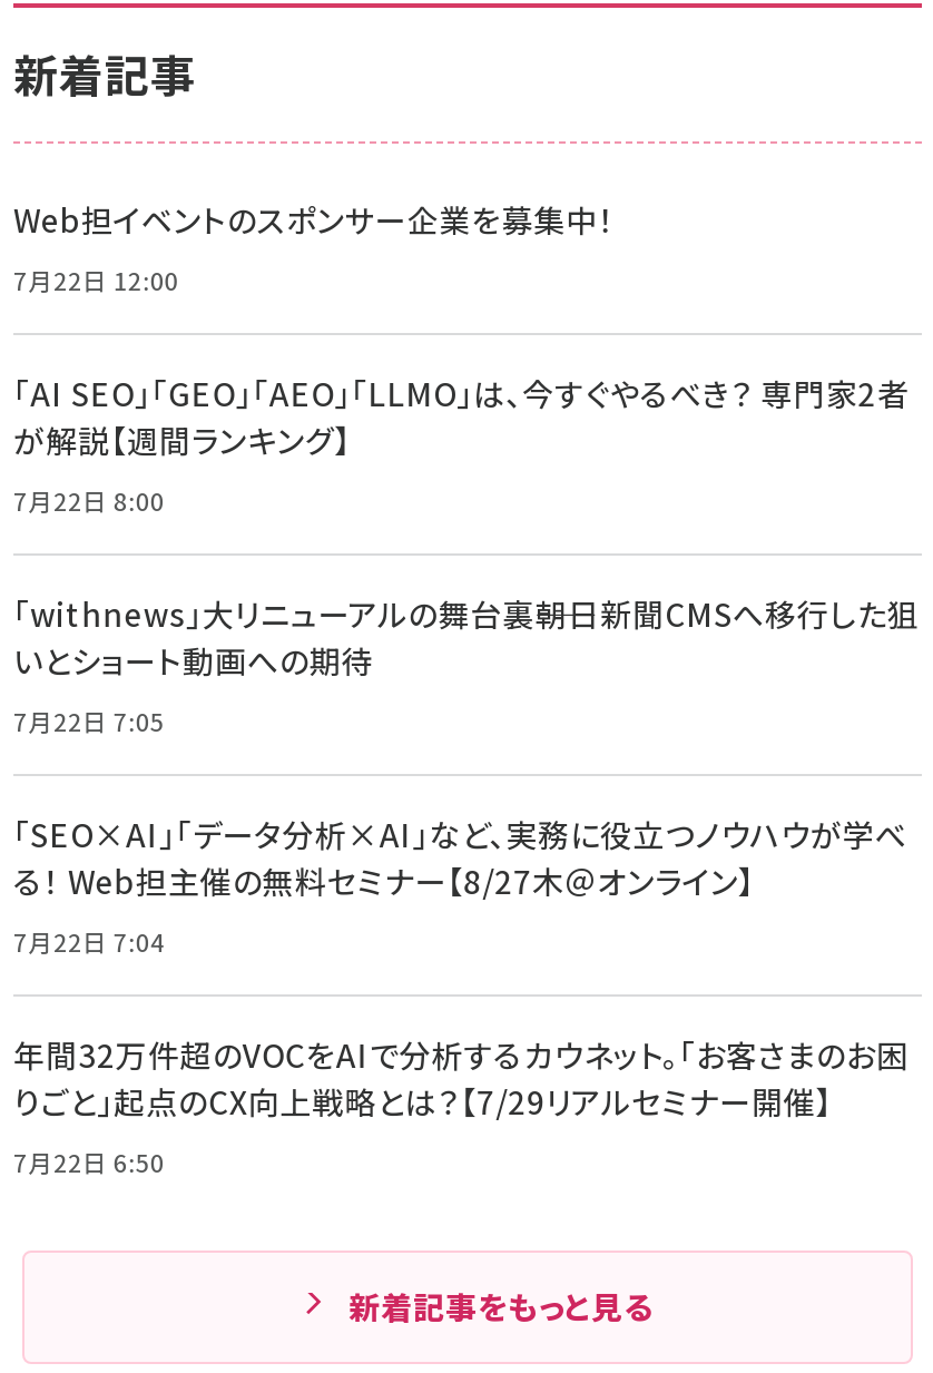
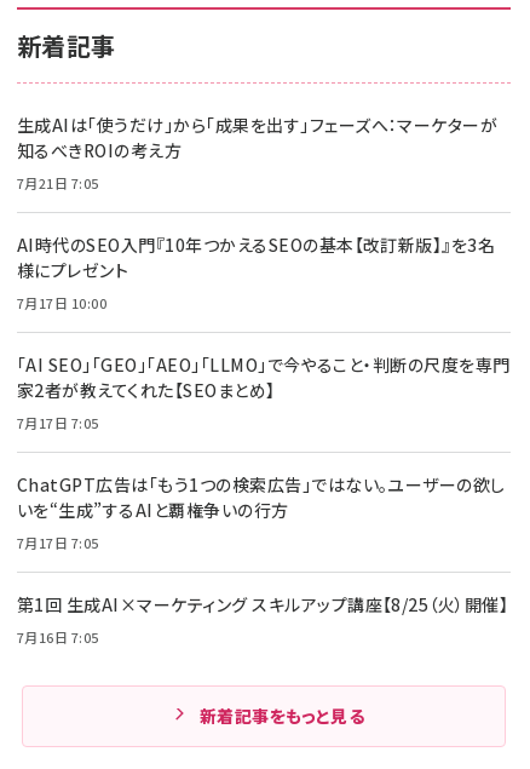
[13,197,615,297] Web担イベントのスポンサー企業を募集中！ | 7月22日 12:00 -> [17,113,498,193] 生成AIは「使うだけ」から「成果を出す」フェーズへ：マーケターが | 知るべきROIの考え方 | 7月21日 7:05
[13,371,909,518] 「AI SEO」「GEO」「AEO」「LLMO」は、今すぐやるべき？ 専門家2者 | が解説【週間ランキング】 | 7月22日 8:00 -> [17,233,495,312] AI時代のSEO入門『10年つかえるSEOの基本【改訂新版】』を3名 | 様にプレゼント | 7月17日 10:00
[13,591,919,738] 「withnews」大リニューアルの舞台裏――朝日新聞CMSへ移行した狙 | いとショート動画への期待 | 7月22日 7:05 -> [17,352,510,432] 「AI SEO」「GEO」「AEO」「LLMO」で今やること・判断の尺度を専門 | 家2者が教えてくれた【SEOまとめ】 | 7月17日 7:05
[13,812,907,959] 「SEO×AI」「データ分析×AI」など、実務に役立つノウハウが学べ | る！ Web担主催の無料セミナー【8/27木＠オンライン】 | 7月22日 7:04 -> [17,472,506,552] ChatGPT広告は「もう1つの検索広告」ではない。ユーザーの欲し | いを“生成”するAIと覇権争いの行方 | 7月17日 7:05
[13,1032,908,1179] 年間32万件超のVOCをAIで分析するカウネット。「お客さまのお困 | りごと」起点のCX向上戦略とは？【7/29リアルセミナー開催】 | 7月22日 6:50 -> [17,592,509,647] 第1回 生成AI×マーケティング スキルアップ講座【8/25（火）開催】 | 7月16日 7:05

